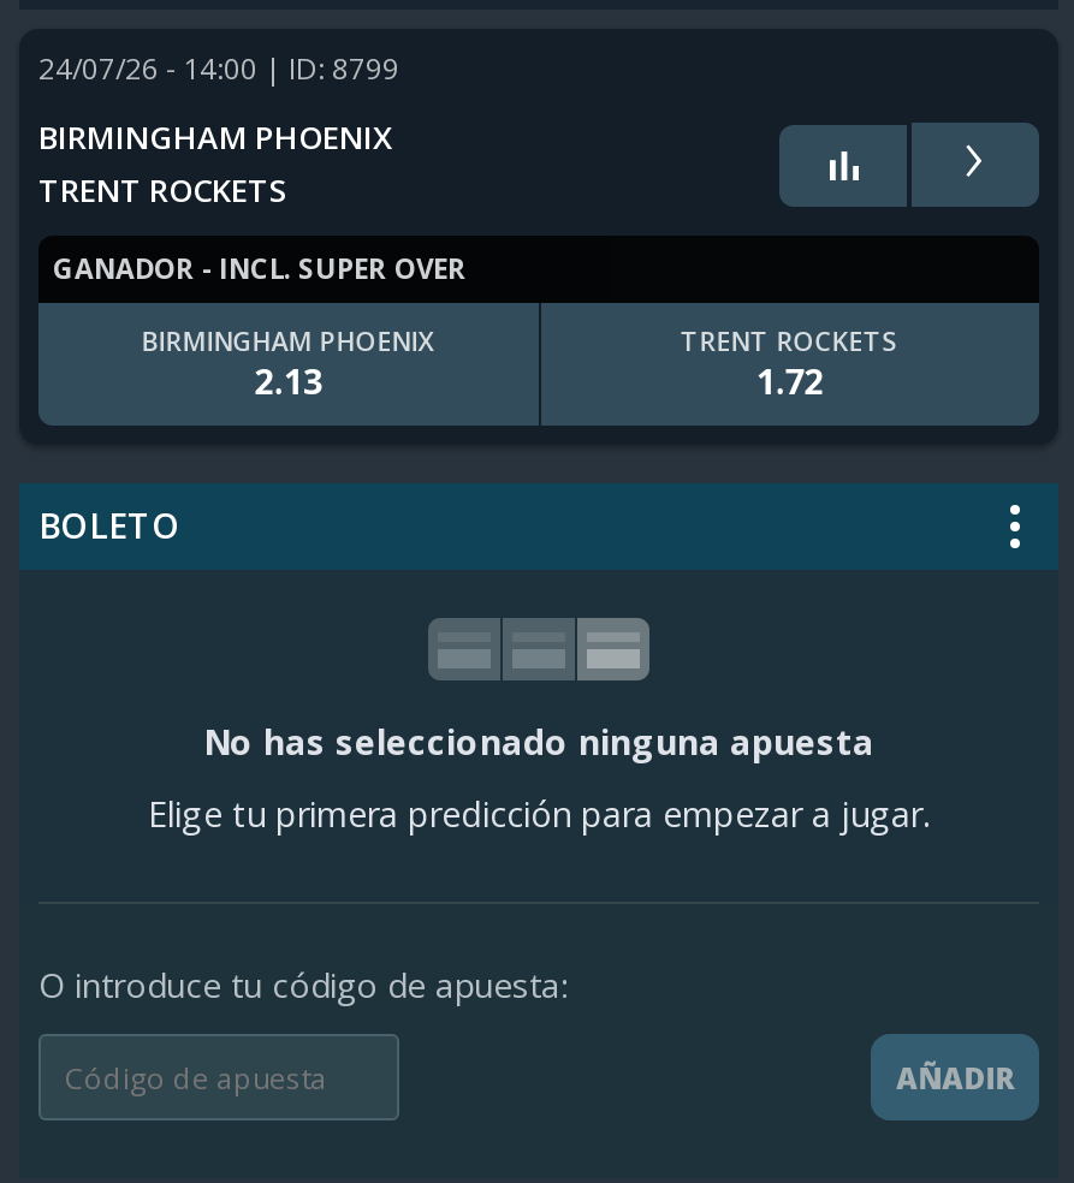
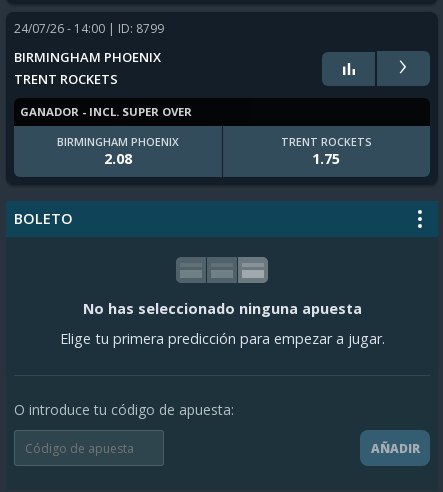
[254,359,322,404] 2.13 -> [104,149,132,168] 2.08
[756,359,823,404] 1.72 -> [312,149,340,168] 1.75

